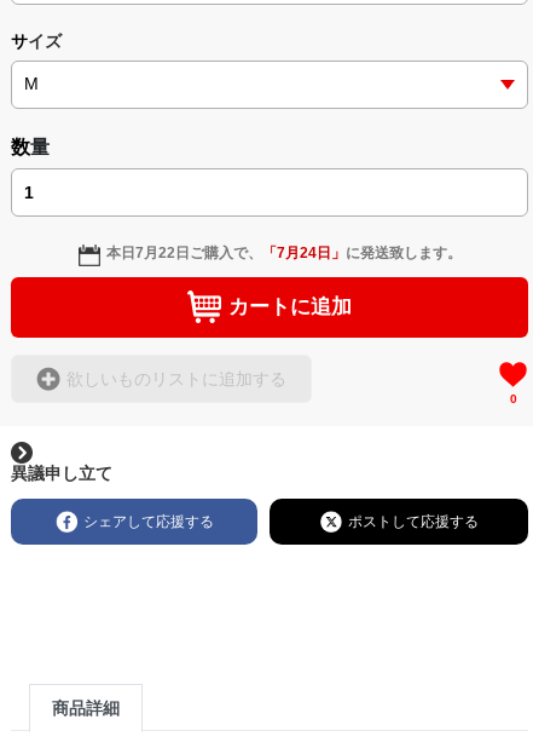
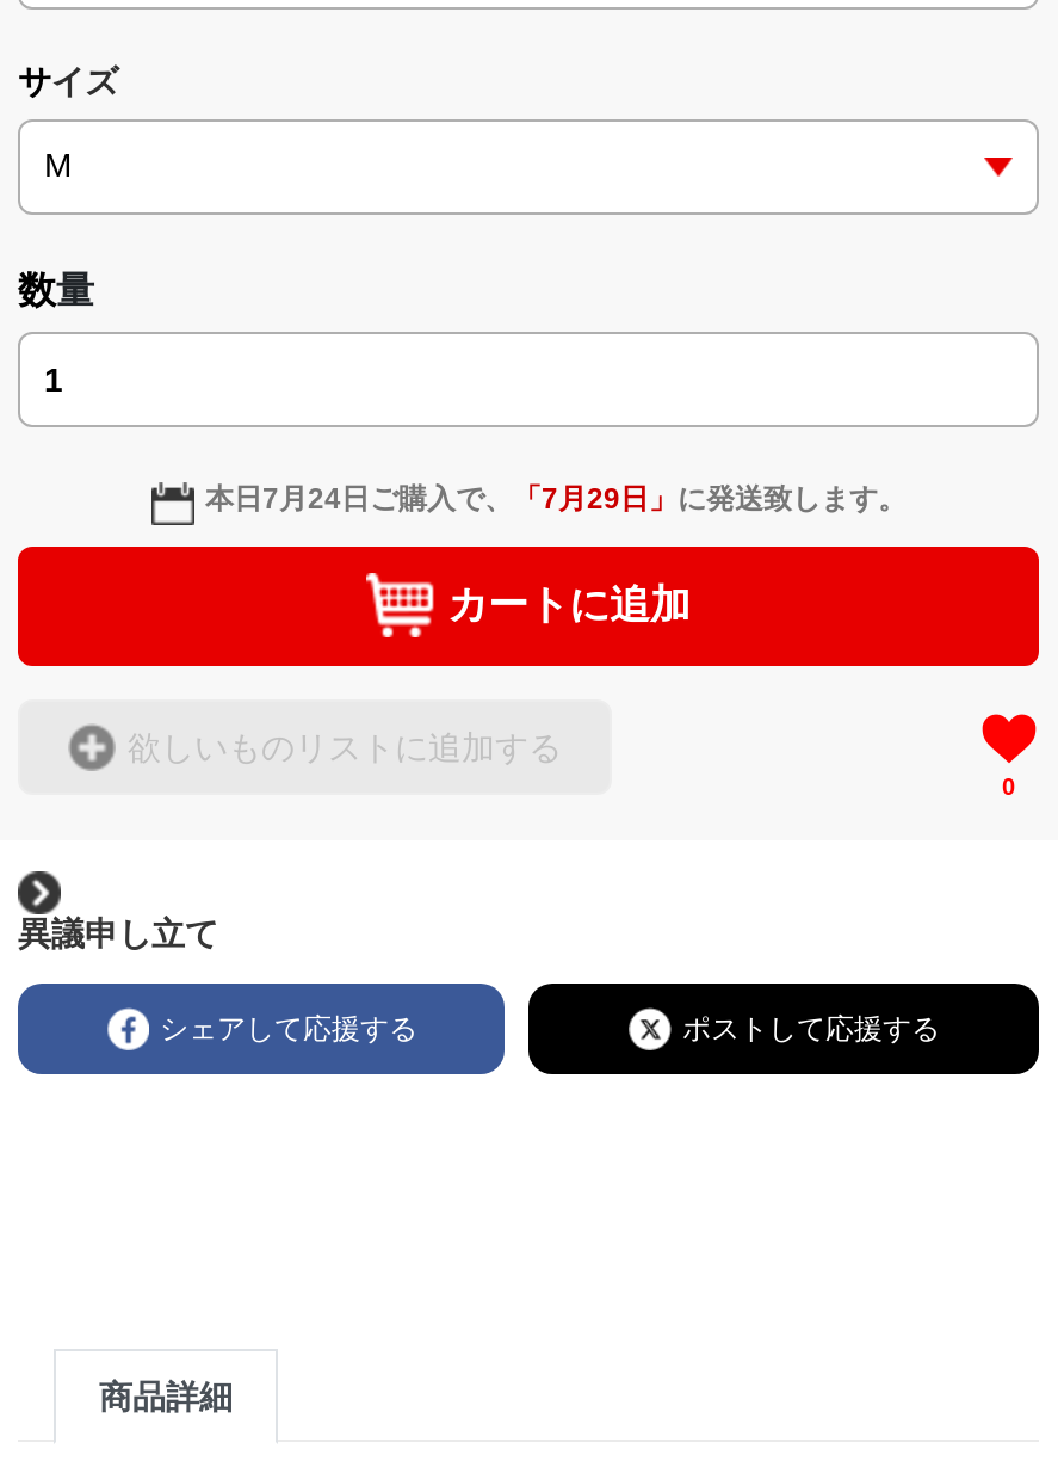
[106,244,461,261] 本日7月22日ご購入で、「7月24日」に発送致します。 -> [205,481,907,515] 本日7月24日ご購入で、「7月29日」に発送致します。

